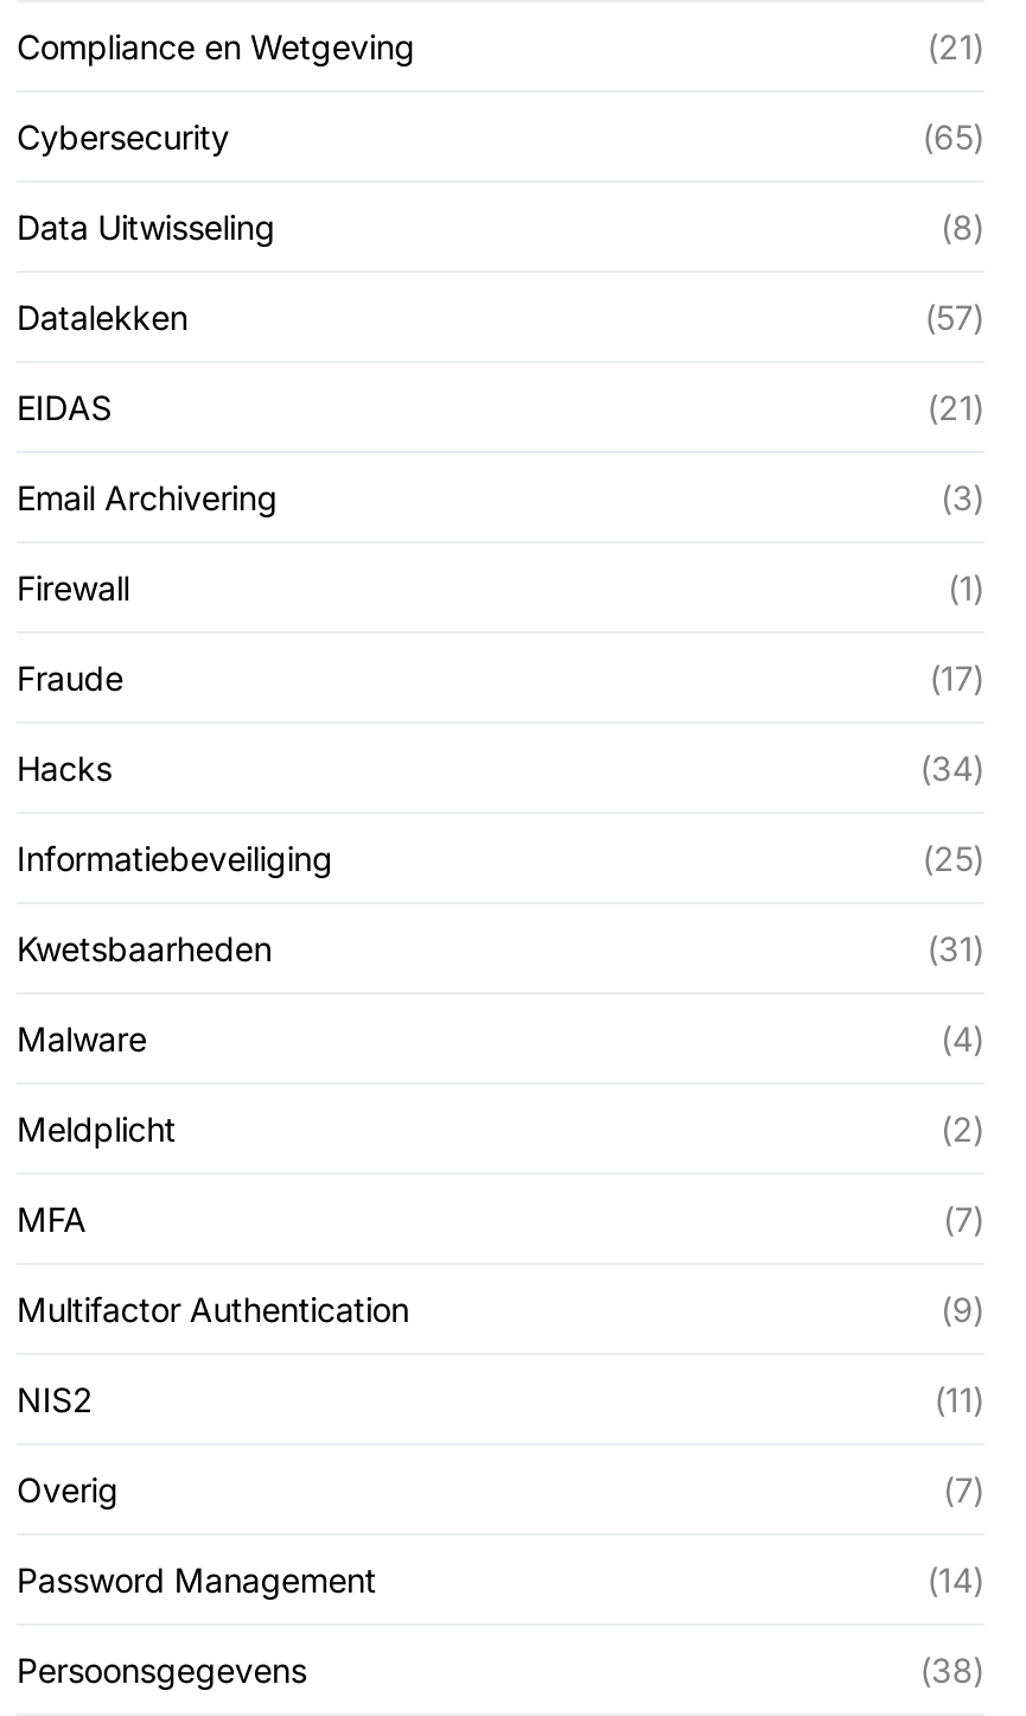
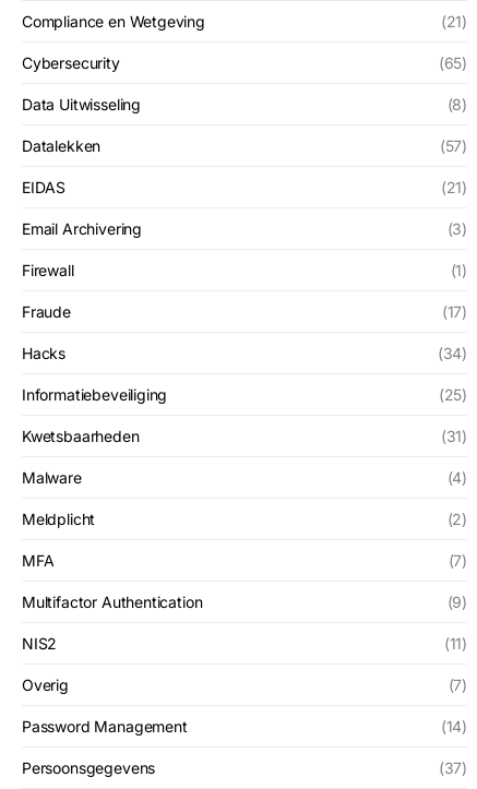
[920,1650,984,1690] (38) -> [438,759,467,777] (37)

